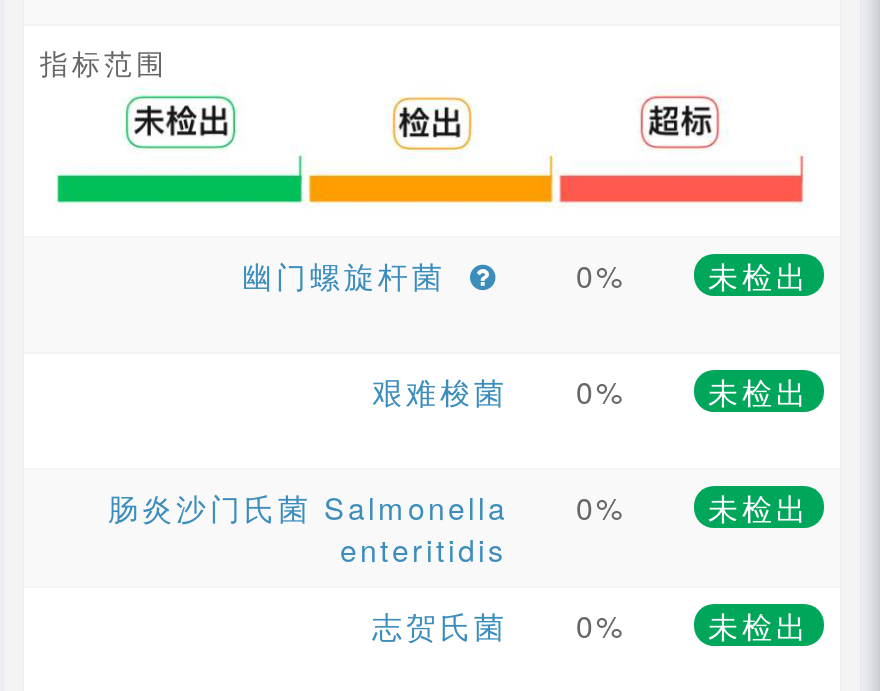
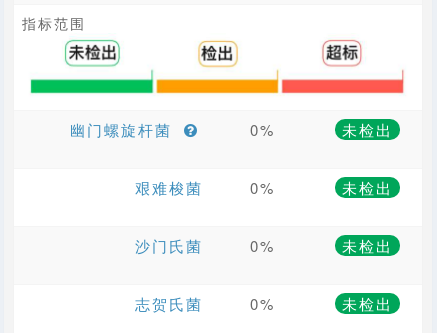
[108,486,508,570] 肠炎沙门氏菌 Salmonella | enteritidis -> [135,235,203,256] 沙门氏菌

